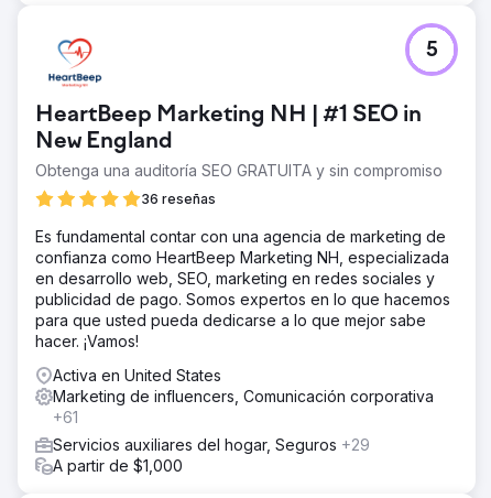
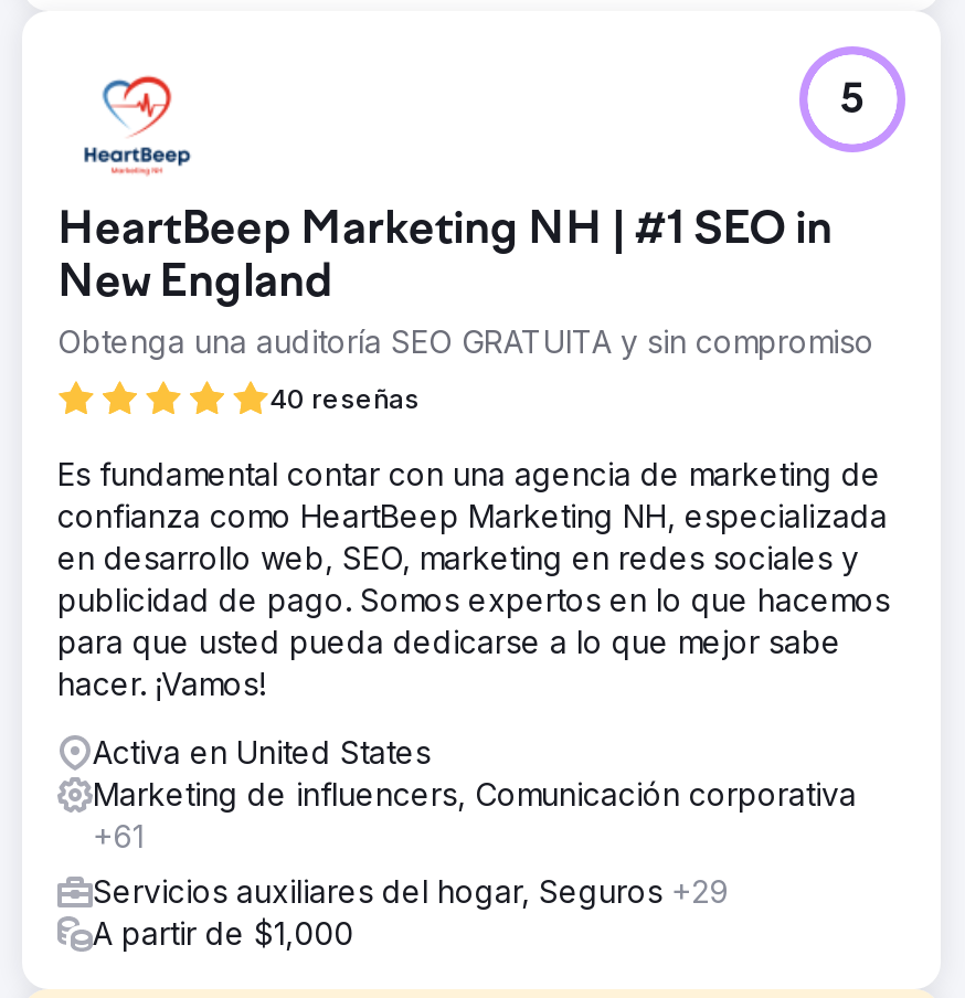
[141,190,216,207] 36 reseñas -> [269,381,420,414] 40 reseñas

